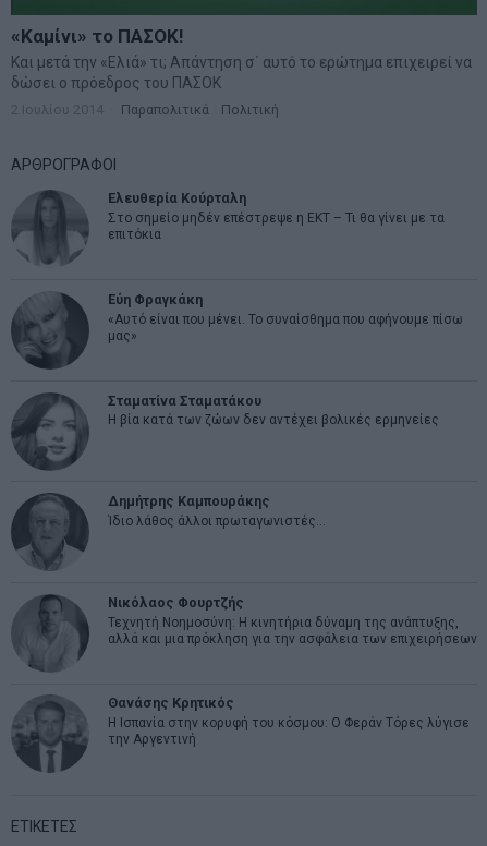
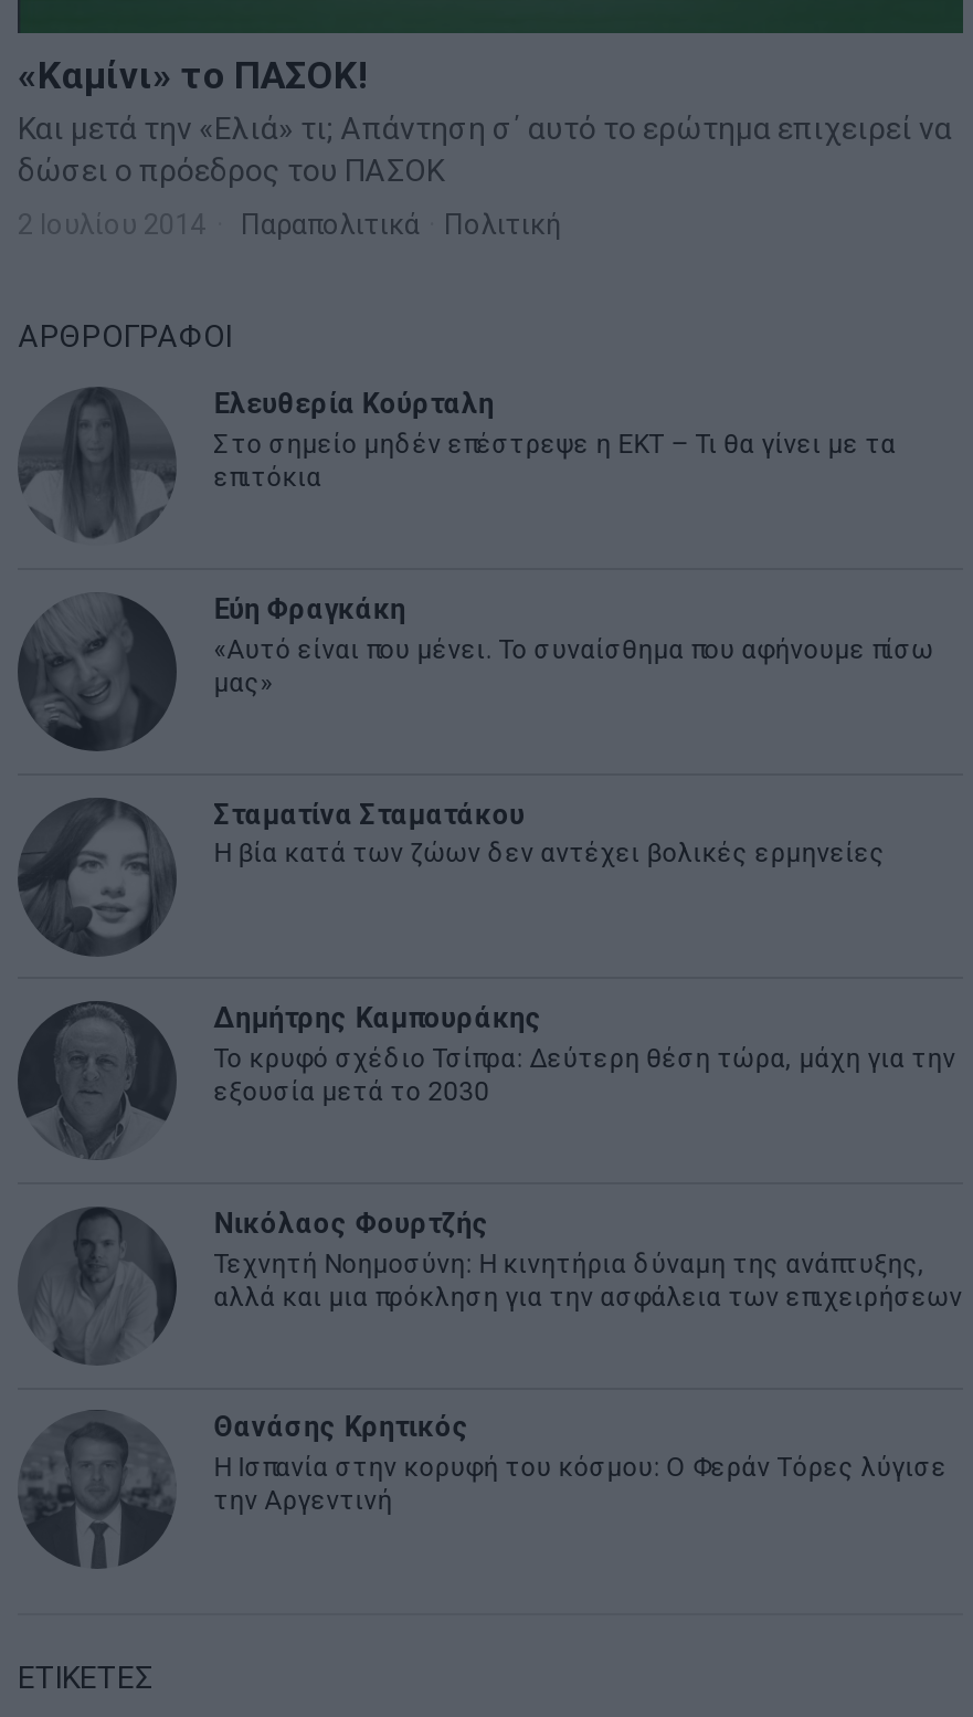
[108,513,326,529] Ίδιο λάθος άλλοι πρωταγωνιστές… -> [214,1043,956,1107] Το κρυφό σχέδιο Τσίπρα: Δεύτερη θέση τώρα, μάχη για την | εξουσία μετά το 2030

